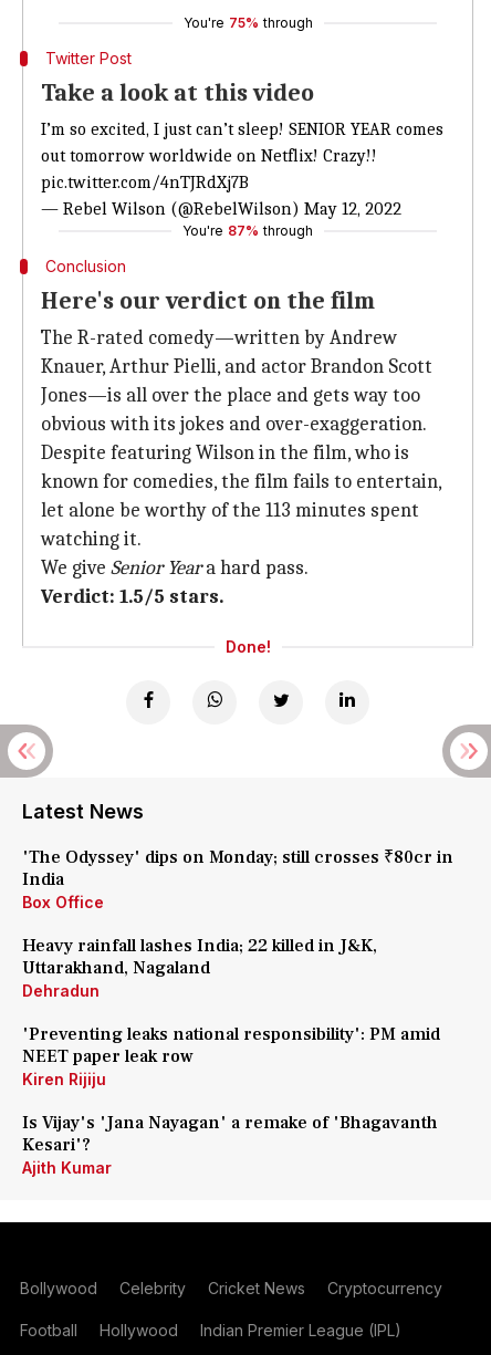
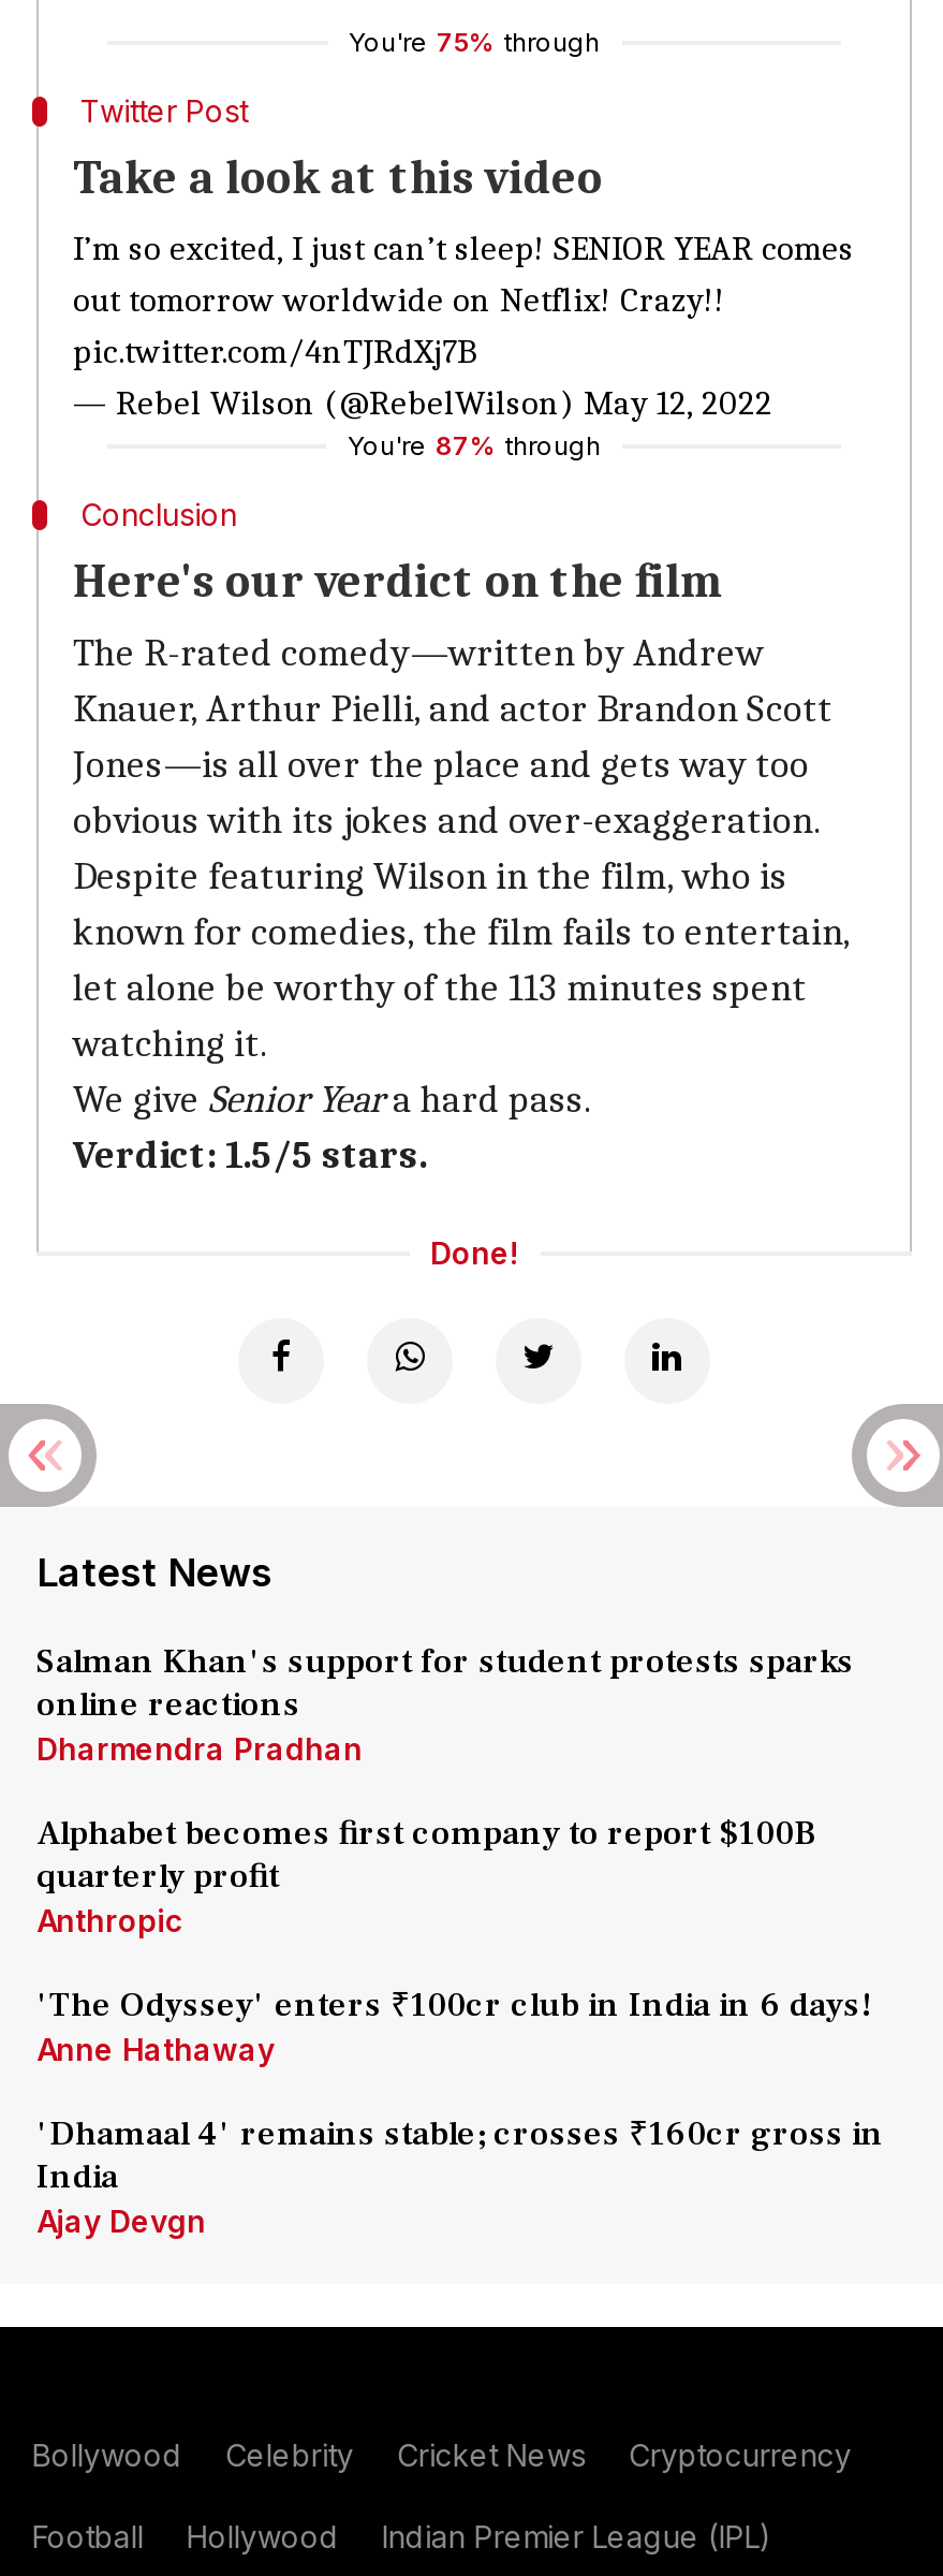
[22,846,453,868] 'The Odyssey' dips on Monday; still crosses ₹80cr in -> [36,1640,884,2155] Salman Khan's support for student protests sparks | online reactions | Dharmendra Pradhan | Alphabet becomes first company to report $100B | quarterly profit | Anthropic | 'The Odyssey' enters ₹100cr club in India in 6 days! | Anne Hathaway | 'Dhamaal 4' remains stable; crosses ₹160cr gross in
moved [22,868,64,890] -> [36,2155,118,2198]: India
[22,893,440,1177] Box Office | Heavy rainfall lashes India; 22 killed in J&K, | Uttarakhand, Nagaland | Dehradun | 'Preventing leaks national responsibility': PM amid | NEET paper leak row | Kiren Rijiju | Is Vijay's 'Jana Nayagan' a remake of 'Bhagavanth | Kesari'? | Ajith Kumar -> [36,2202,206,2239] Ajay Devgn

